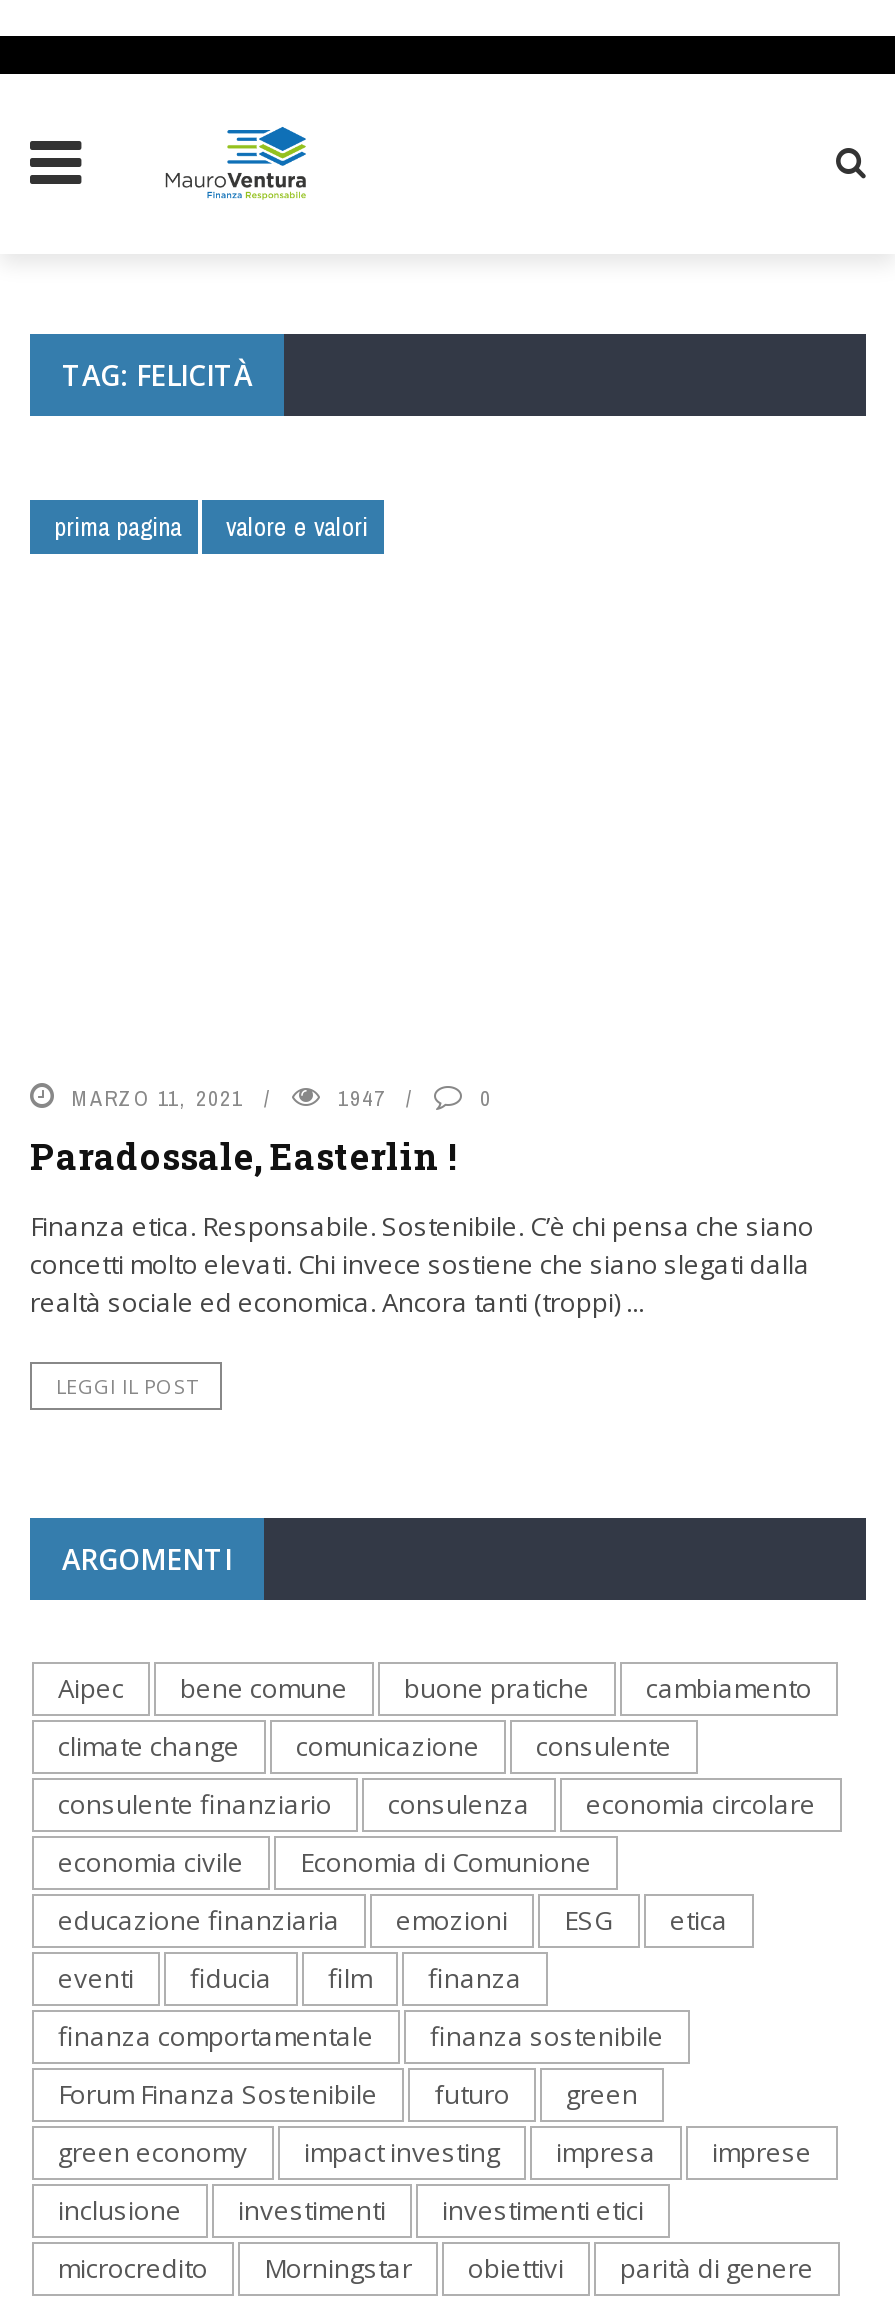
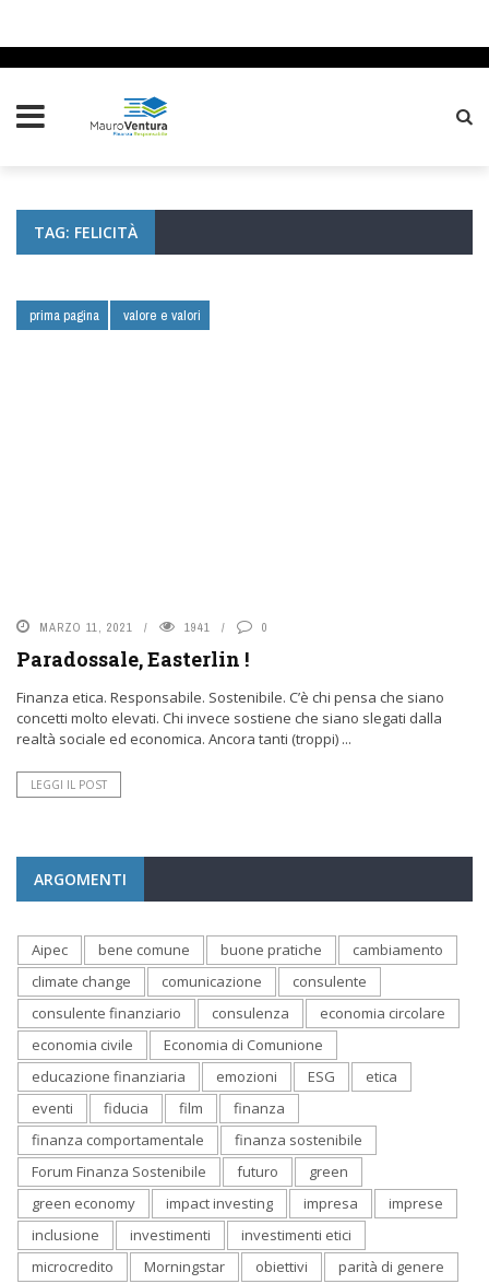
[338,1084,386,1112] 1947 -> [184,620,211,635] 1941

